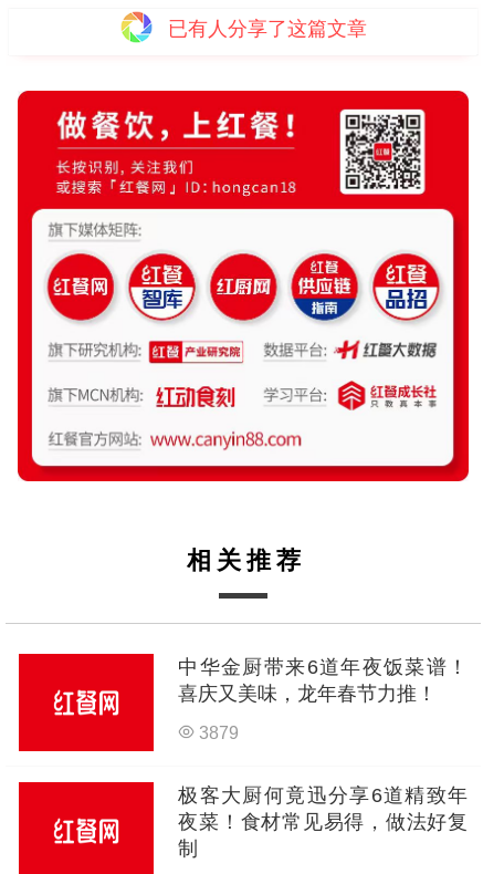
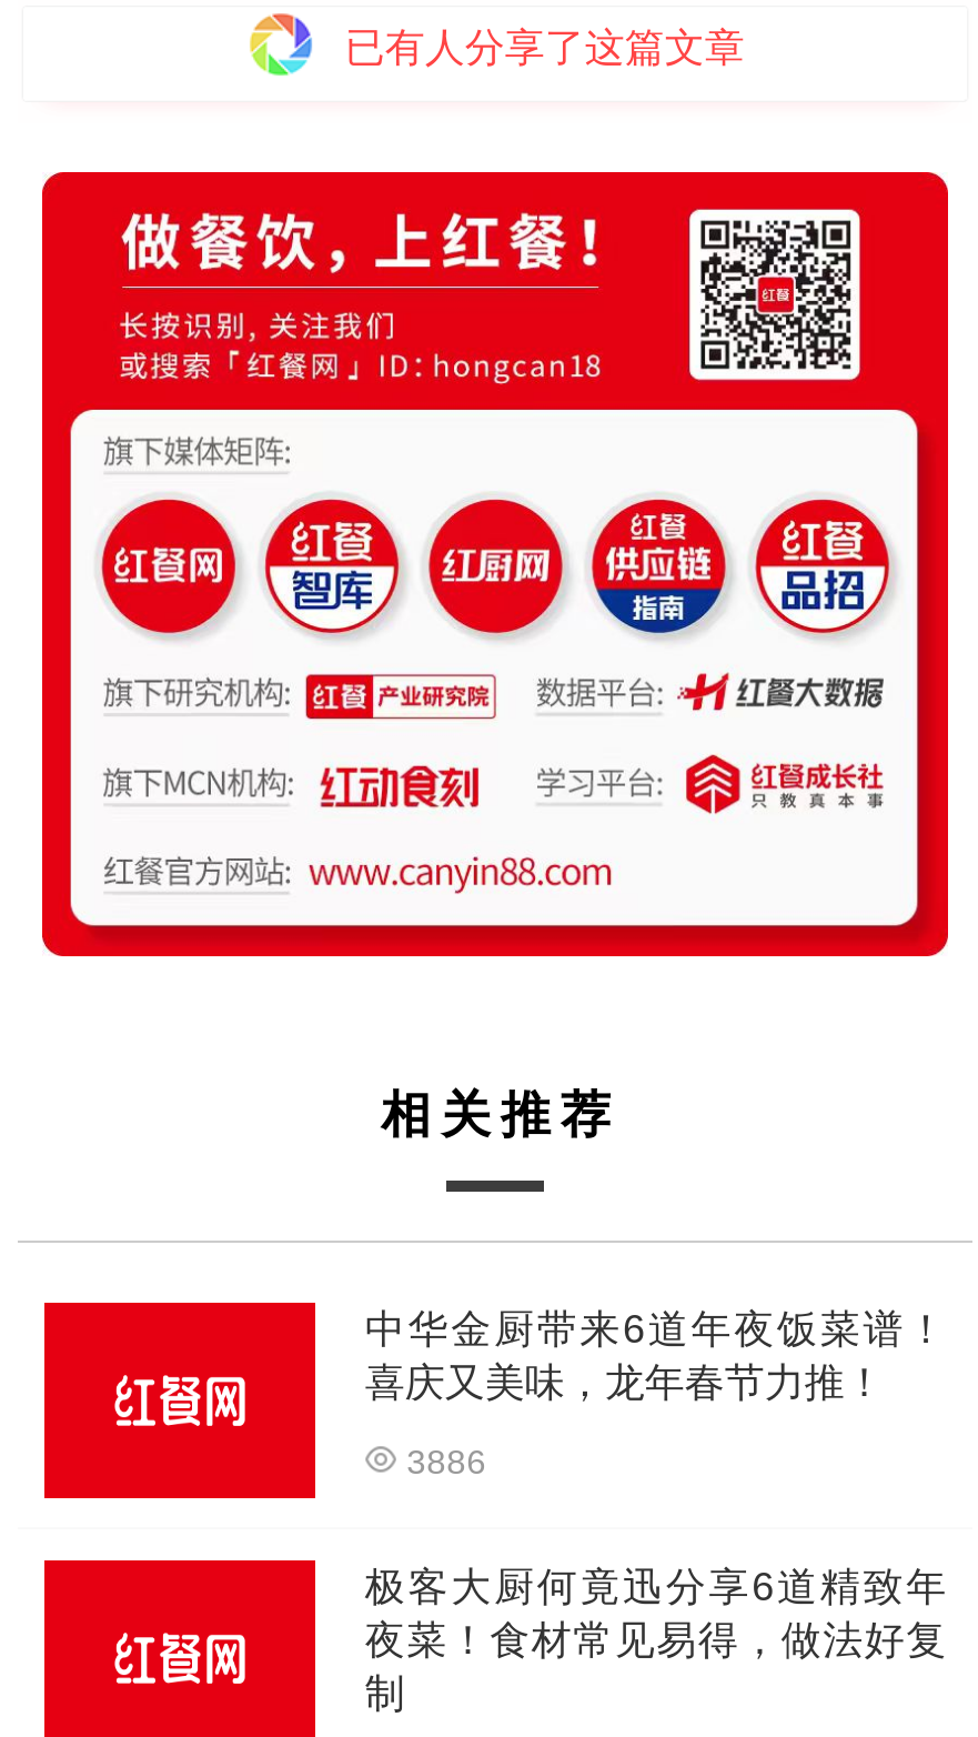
[199,724,239,743] 3879 -> [407,1443,487,1481] 3886

